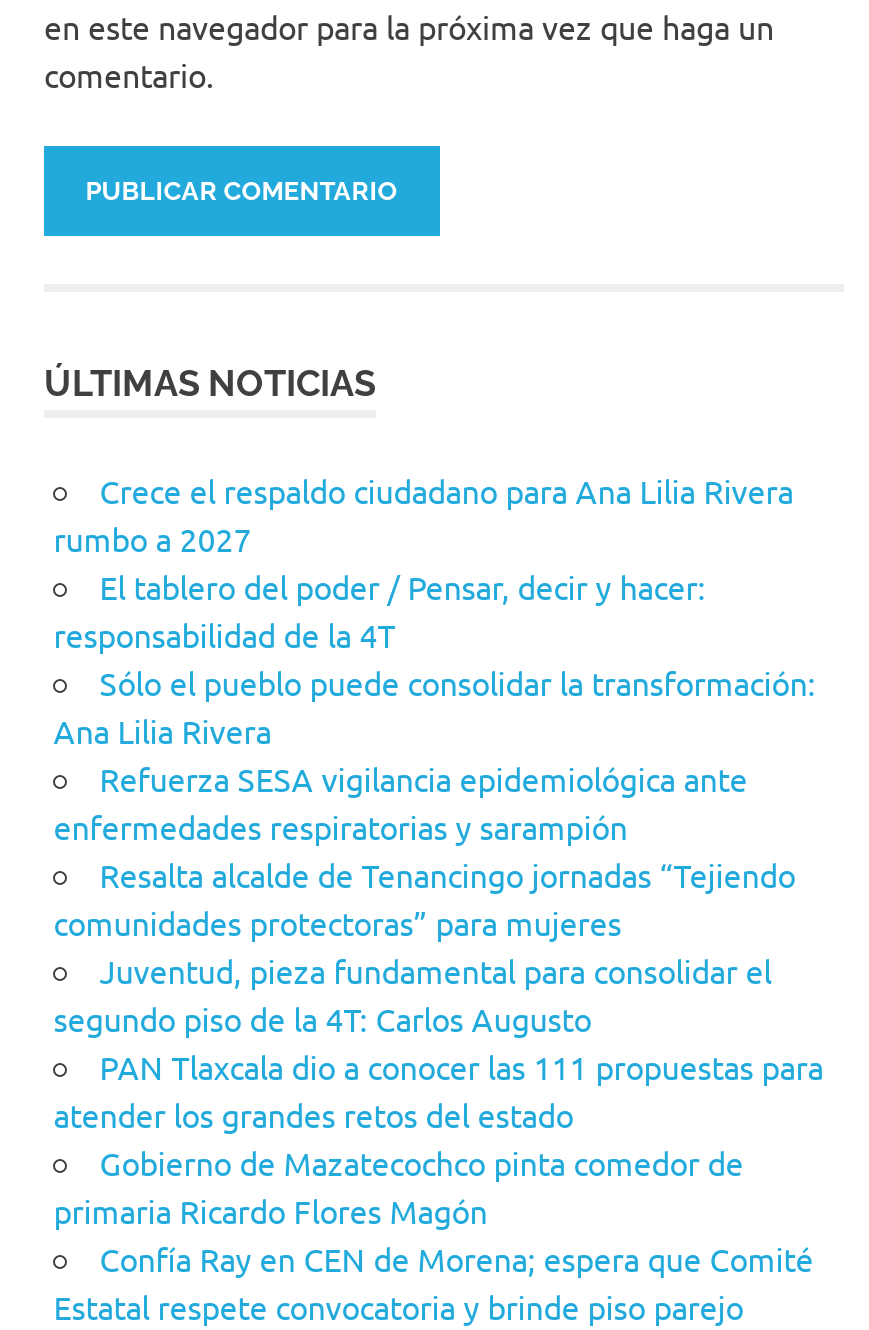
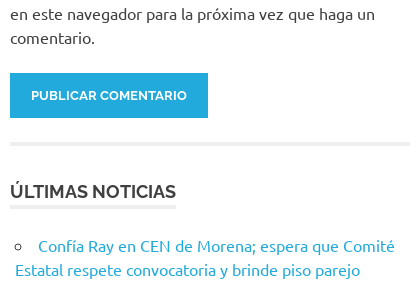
[54,470,824,1230] Crece el respaldo ciudadano para Ana Lilia Rivera | rumbo a 2027 | El tablero del poder / Pensar, decir y hacer: | responsabilidad de la 4T | Sólo el pueblo puede consolidar la transformación: | Ana Lilia Rivera | Refuerza SESA vigilancia epidemiológica ante | enfermedades respiratorias y sarampión | Resalta alcalde de Tenancingo jornadas “Tejiendo | comunidades protectoras” para mujeres | Juventud, pieza fundamental para consolidar el | segundo piso de la 4T: Carlos Augusto | PAN Tlaxcala dio a conocer las 111 propuestas para | atender los grandes retos del estado | Gobierno de Mazatecochco pinta comedor de | primaria Ricardo Flores Magón -> none

